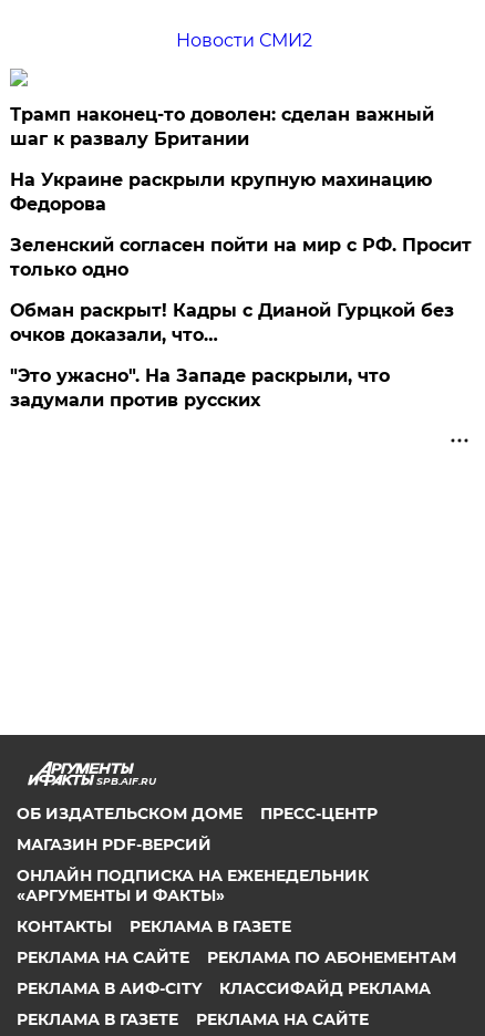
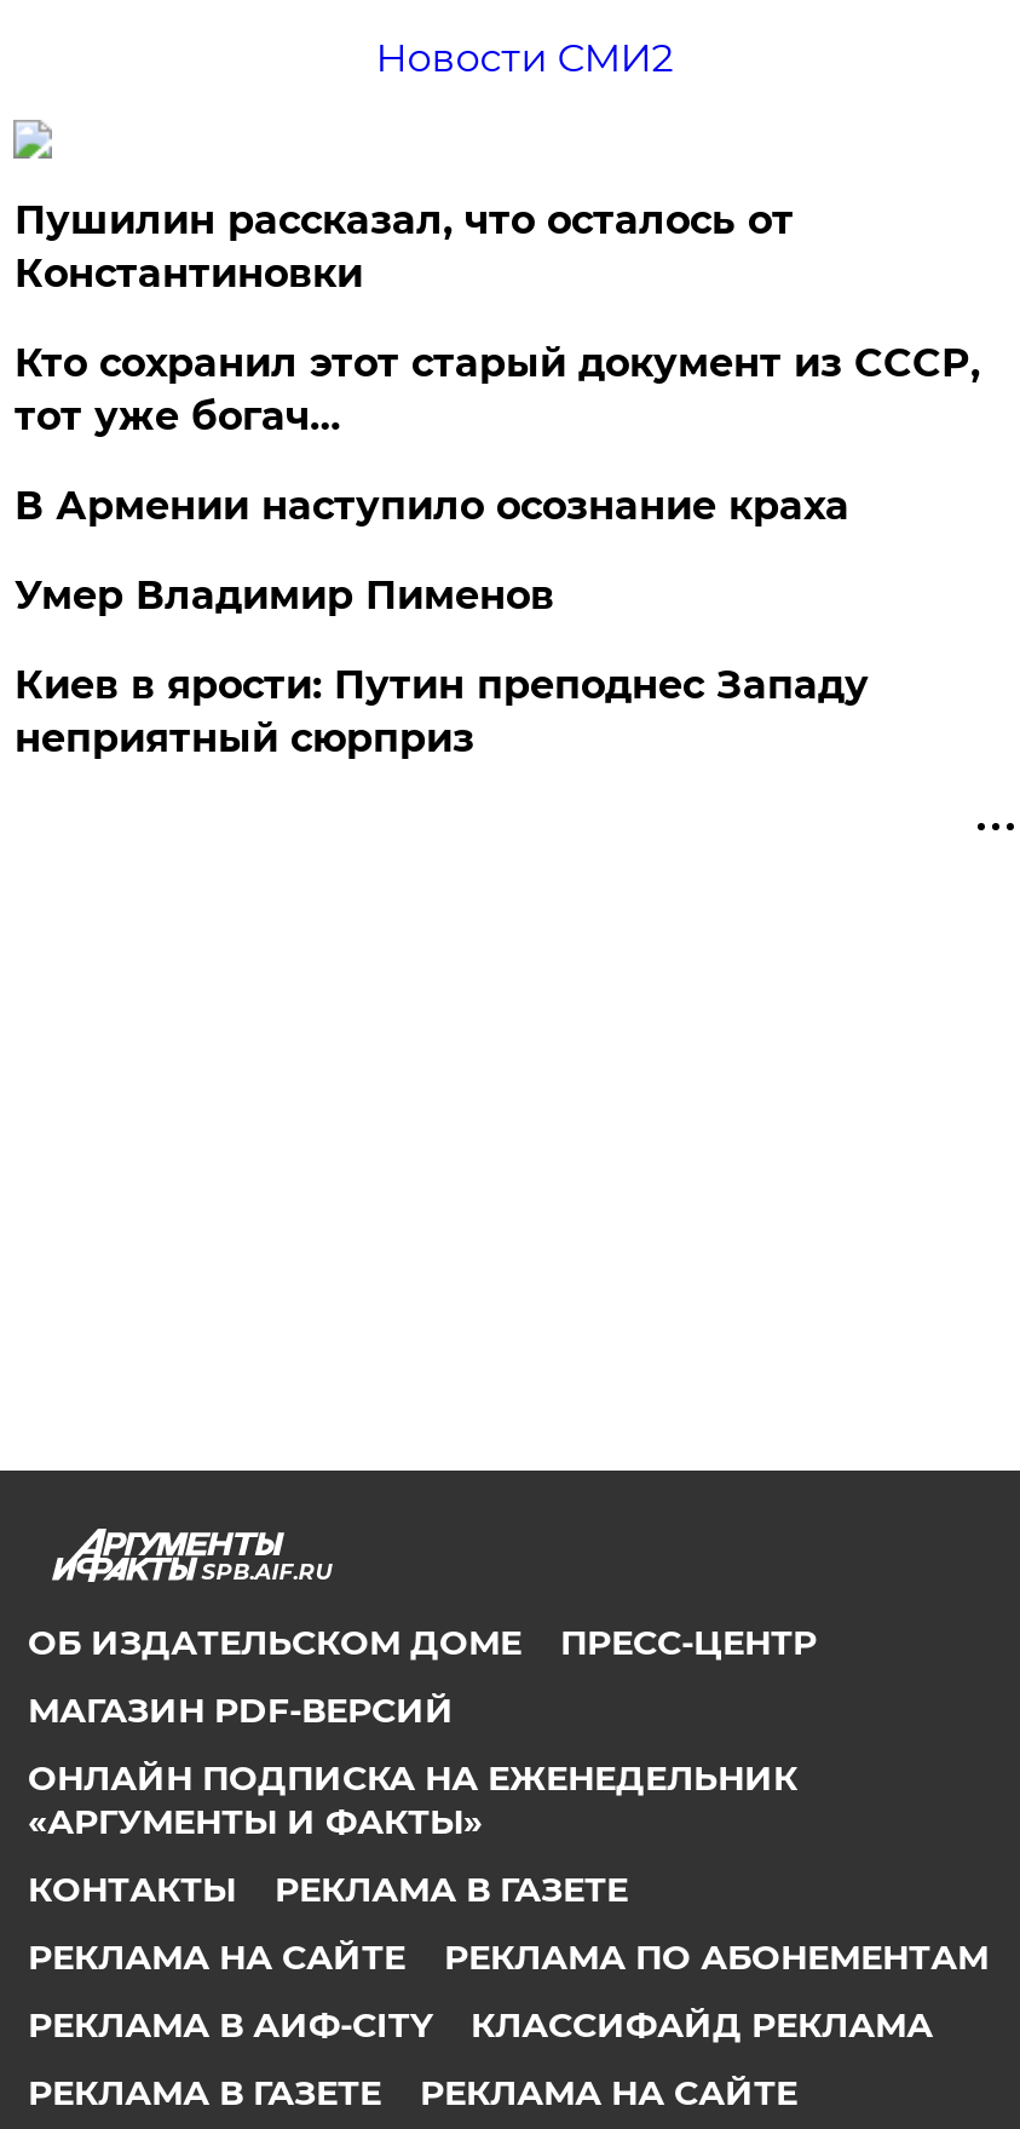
[10,104,435,149] Трамп наконец-то доволен: сделан важный | шаг к развалу Британии -> [14,197,793,297] Пушилин рассказал, что осталось от | Константиновки
[10,169,432,215] На Украине раскрыли крупную махинацию | Федорова -> [14,340,980,439] Кто сохранил этот старый документ из СССР, | тот уже богач…
[10,235,472,280] Зеленский согласен пойти на мир с РФ. Просит | только одно -> [14,483,849,529] В Армении наступило осознание краха
[10,300,454,345] Обман раскрыт! Кадры с Дианой Гурцкой без | очков доказали, что… -> [14,572,554,618] Умер Владимир Пименов
[10,365,390,411] "Это ужасно". На Западе раскрыли, что | задумали против русских -> [14,662,869,761] Киев в ярости: Путин преподнес Западу | неприятный сюрприз

